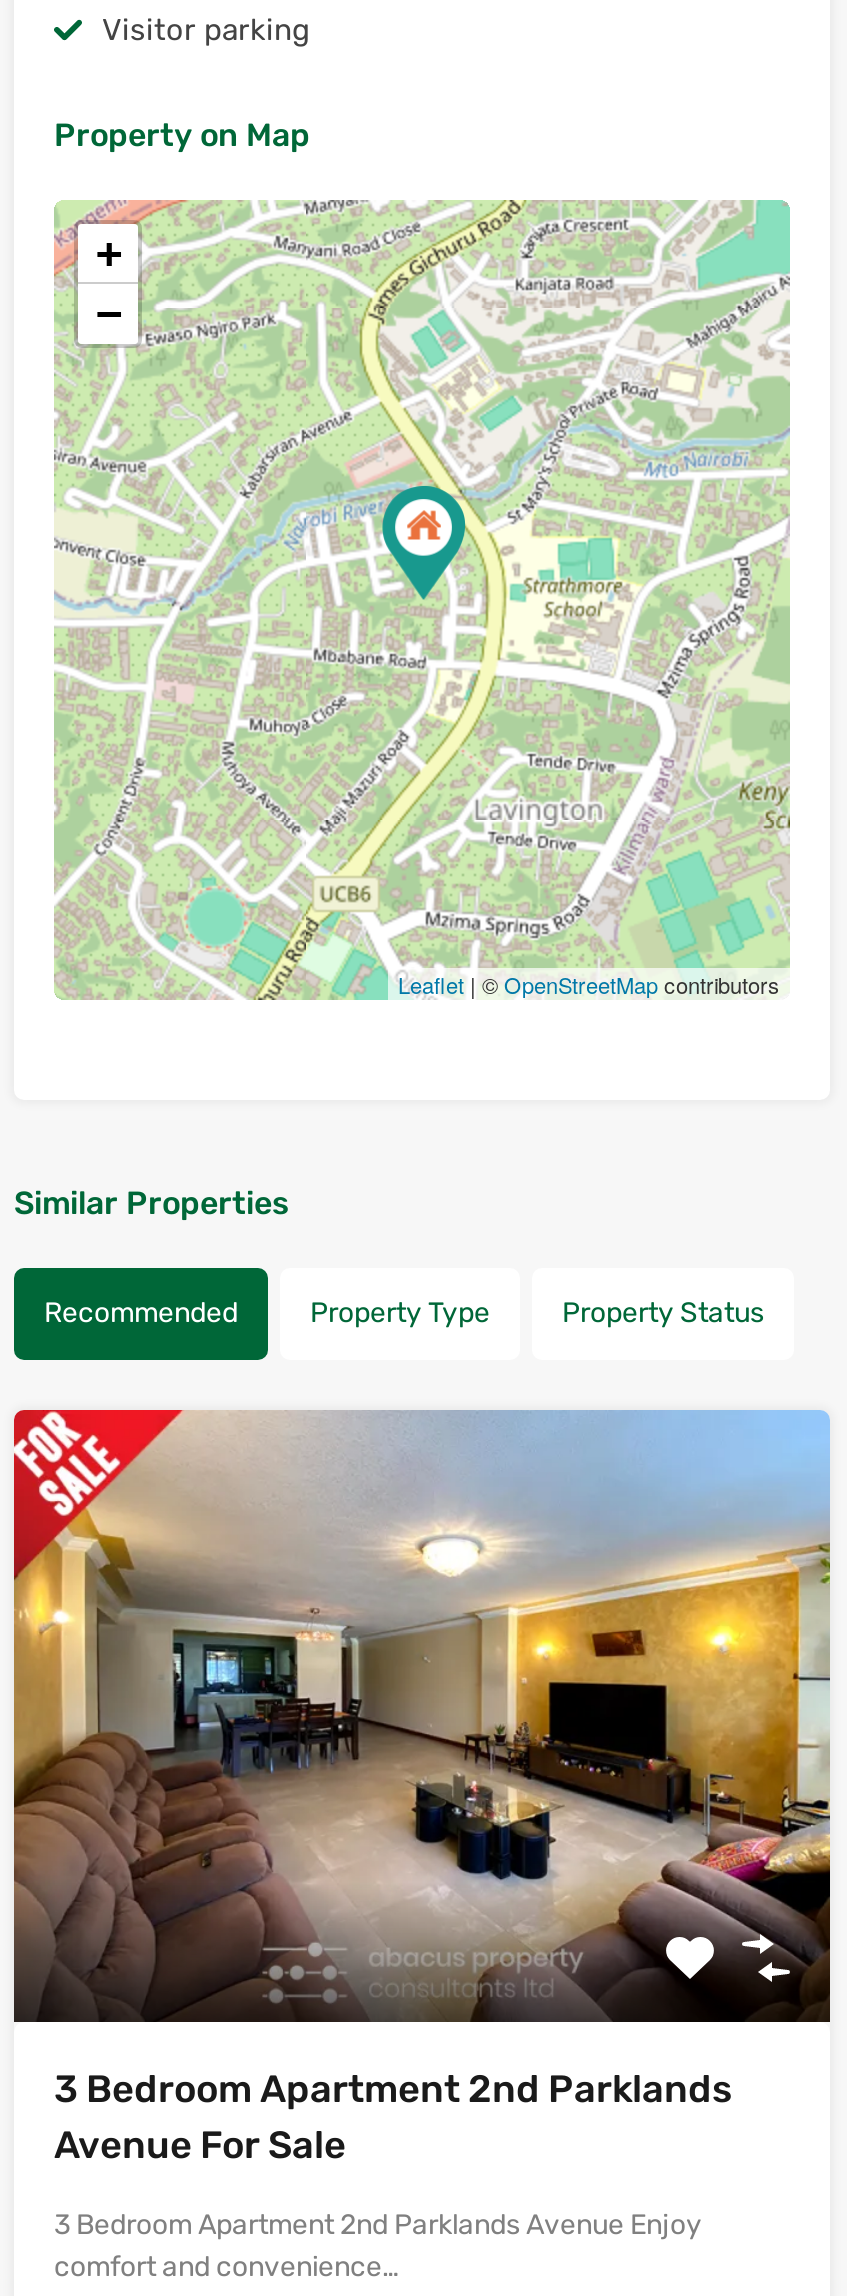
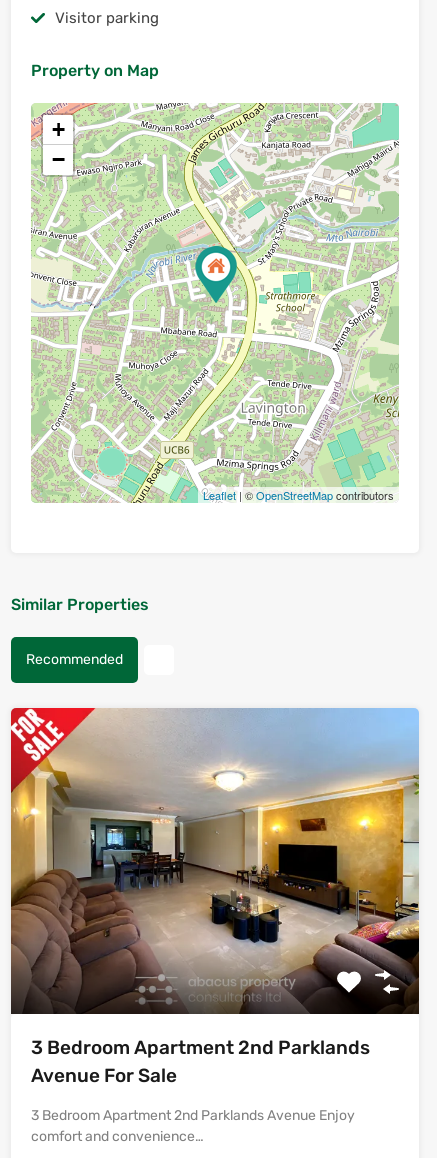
[310,1296,764,1330] Property Type | Property Status -> none

